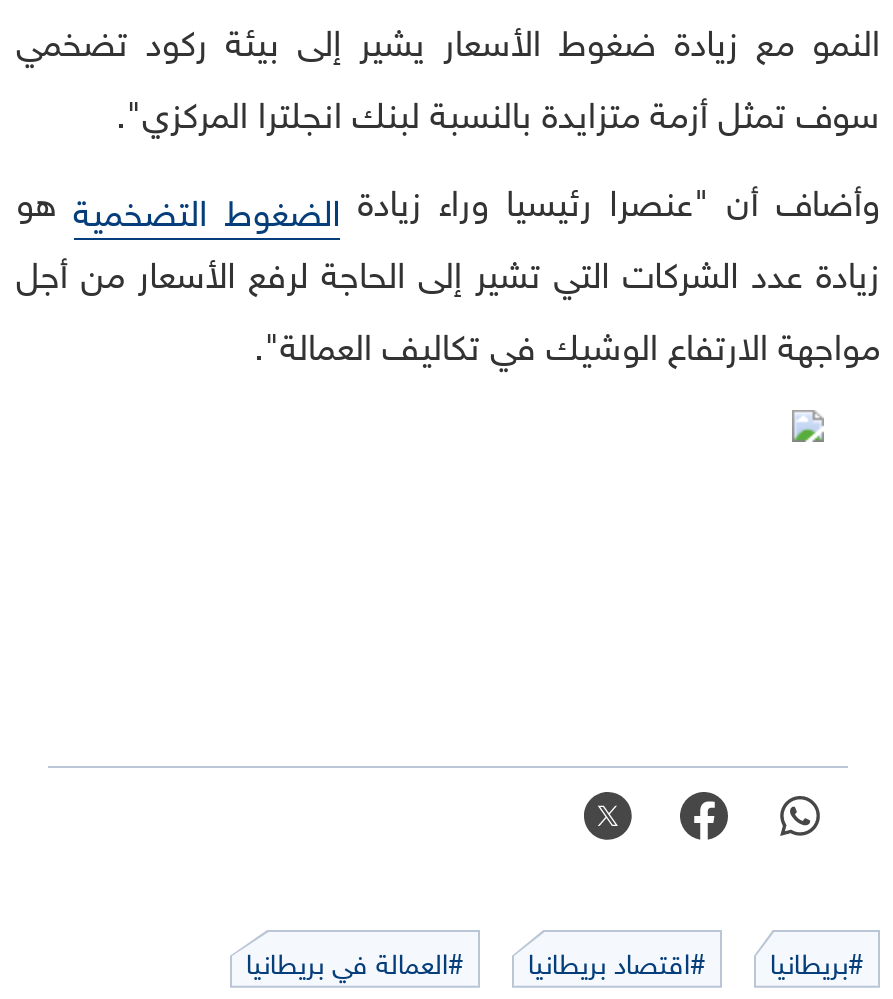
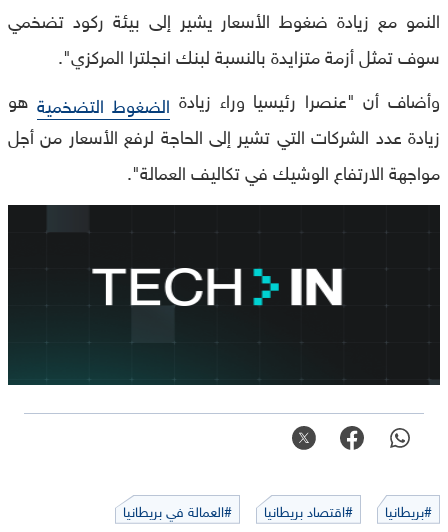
none -> [7,204,441,386] [image]

